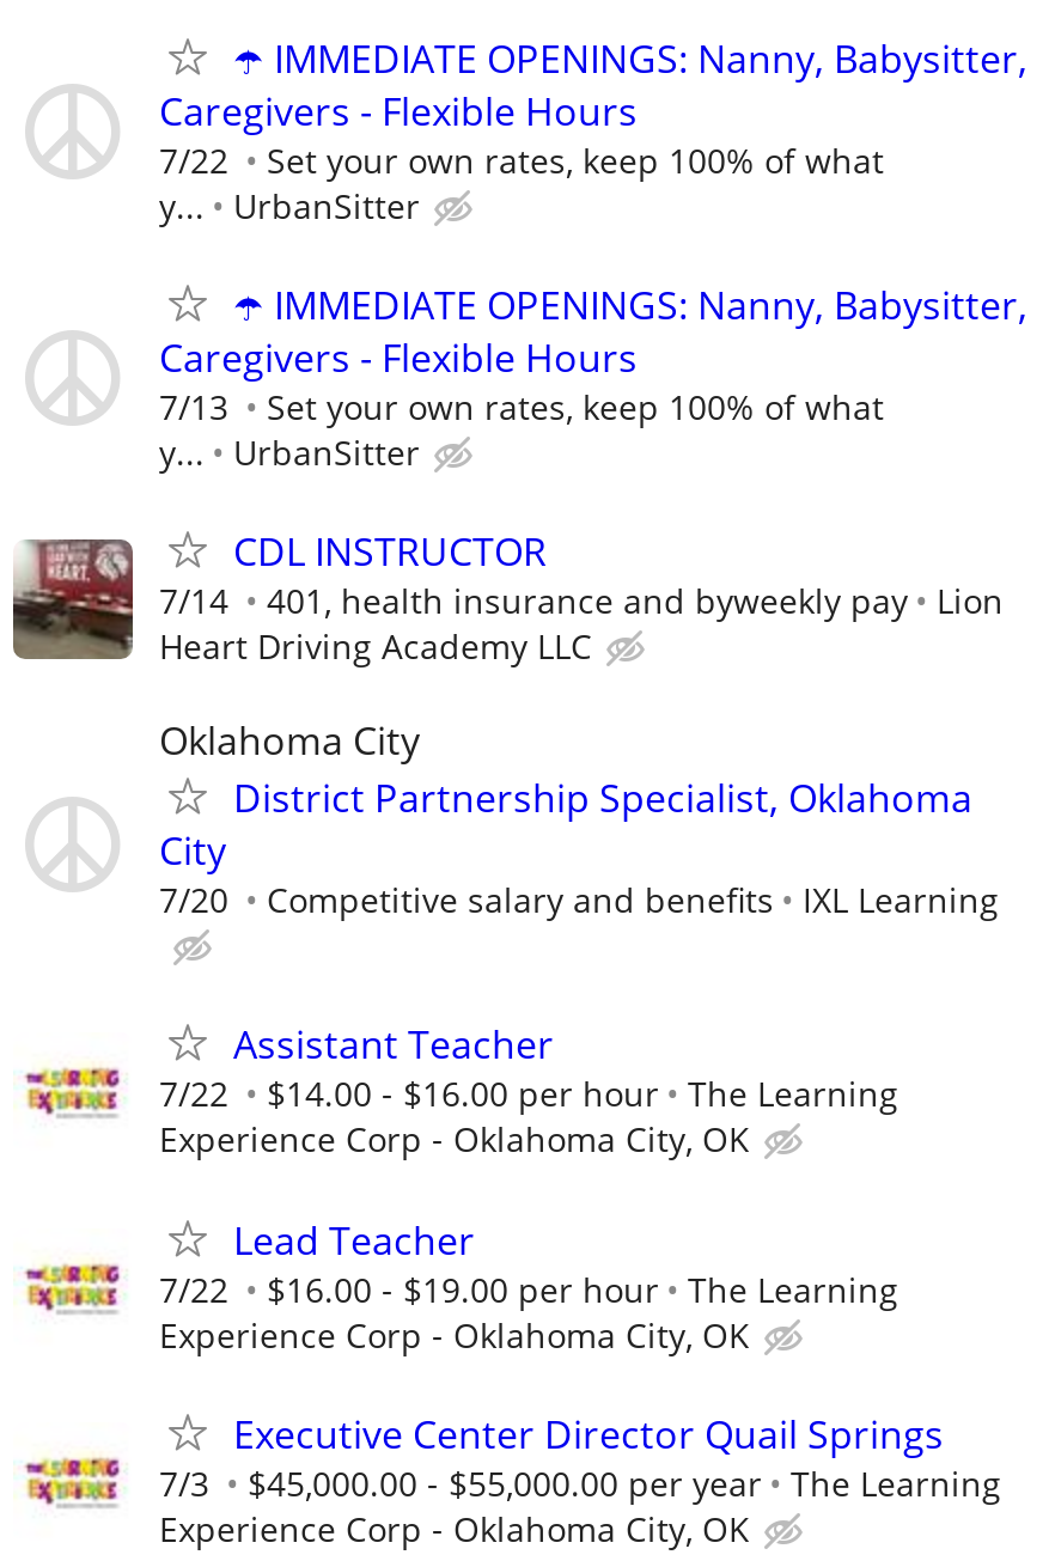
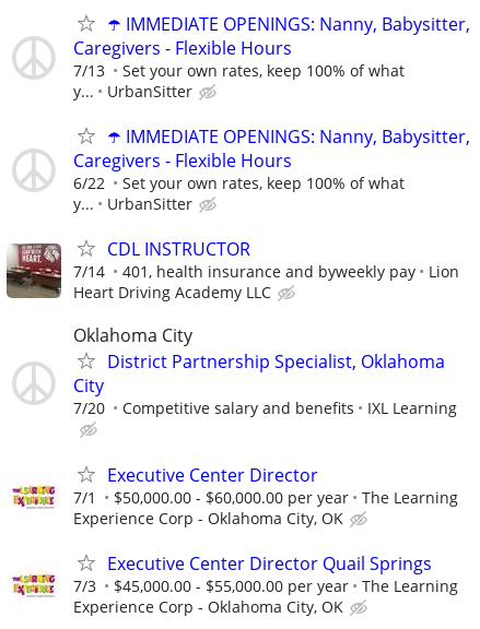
[159,137,884,183] 7/22 Set your own rates, keep 100% of what -> [73,60,405,81] 7/13 Set your own rates, keep 100% of what
[159,384,884,430] 7/13 Set your own rates, keep 100% of what -> [73,173,405,193] 6/22 Set your own rates, keep 100% of what
[159,1019,898,1312] Assistant Teacher | 7/22 | $14.00 - $16.00 per hour | The Learning | Experience Corp - Oklahoma City, OK | Lead Teacher | 7/22 | $16.00 - $19.00 per hour -> [73,463,349,507] Executive Center Director | 7/1 | $50,000.00 - $60,000.00 per year

